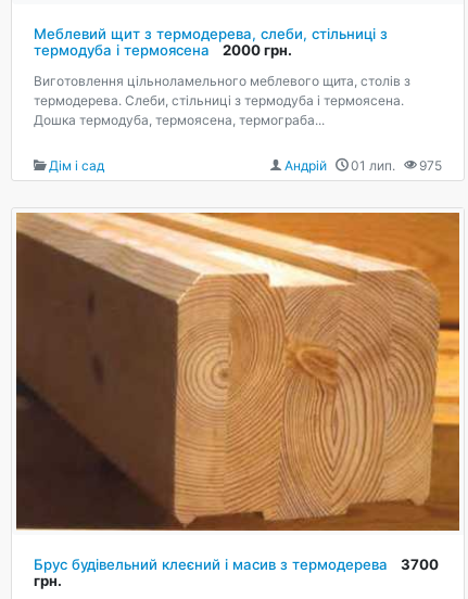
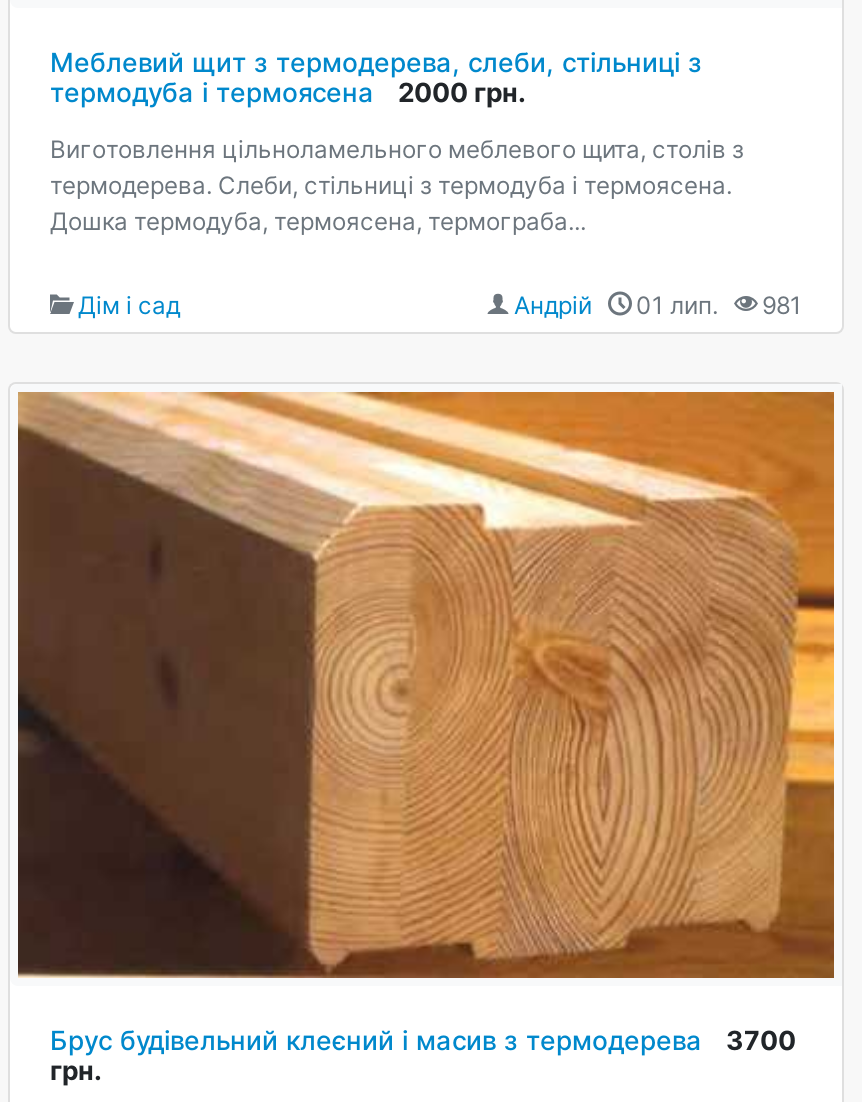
[284,157,442,173] Андрій 01 лип. 975 -> [514,289,802,319] Андрій 01 лип. 981

